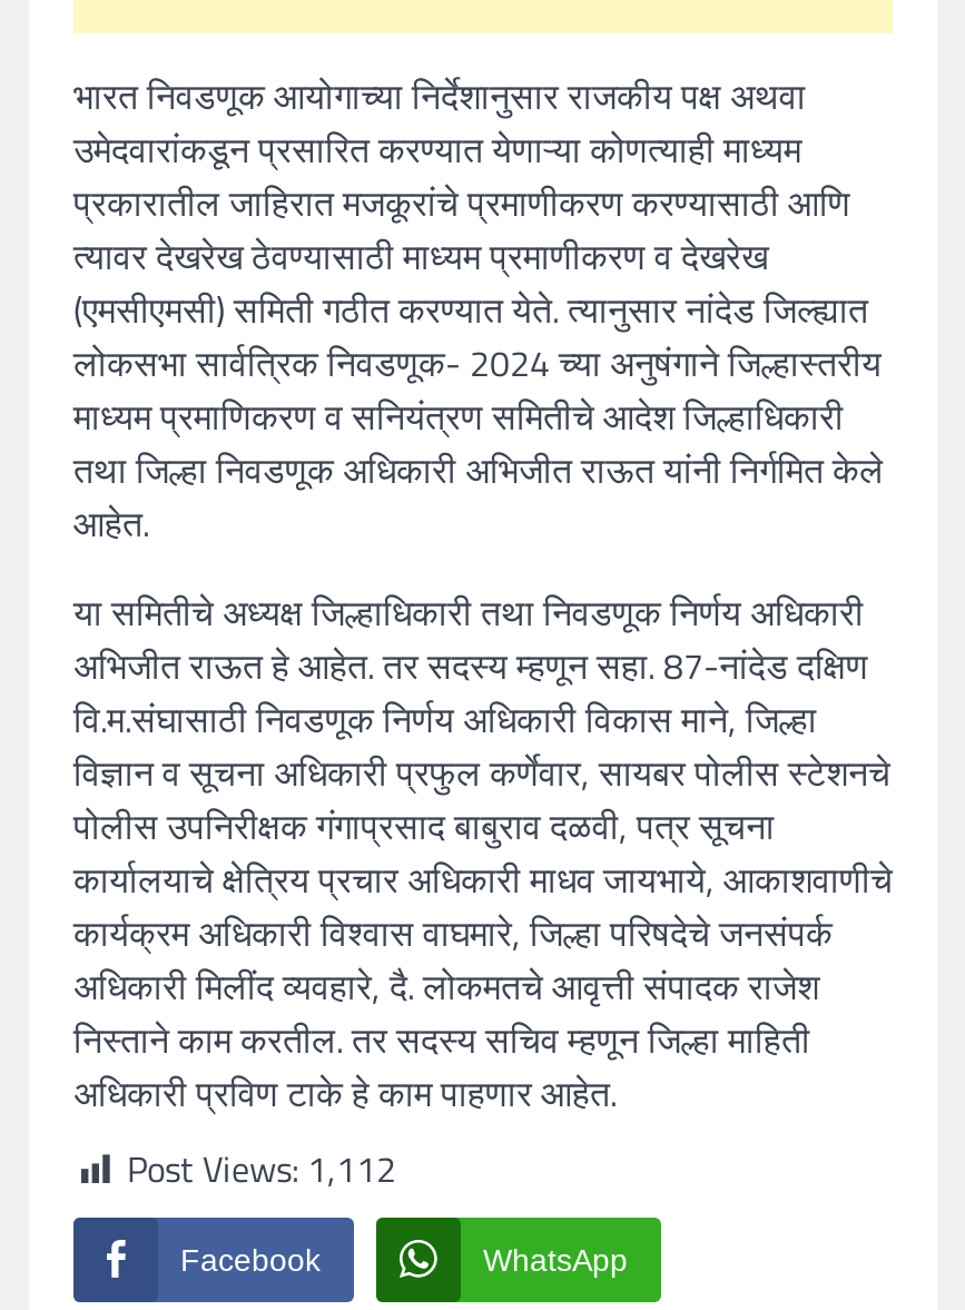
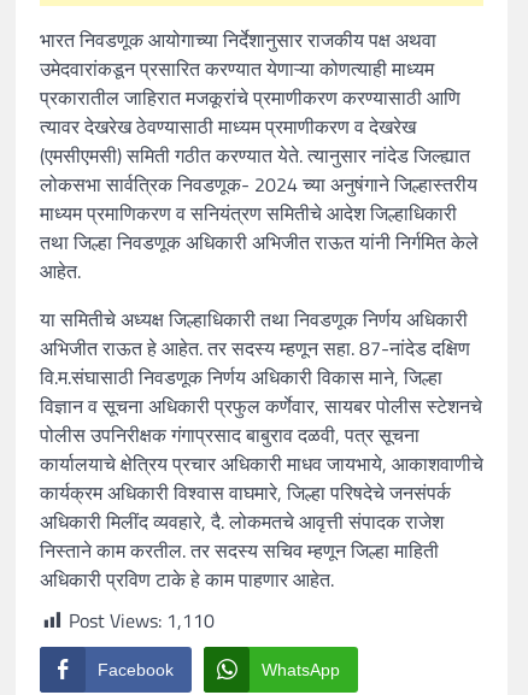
[127,1141,396,1195] Post Views: 1,112 -> [69,606,215,634] Post Views: 1,110

